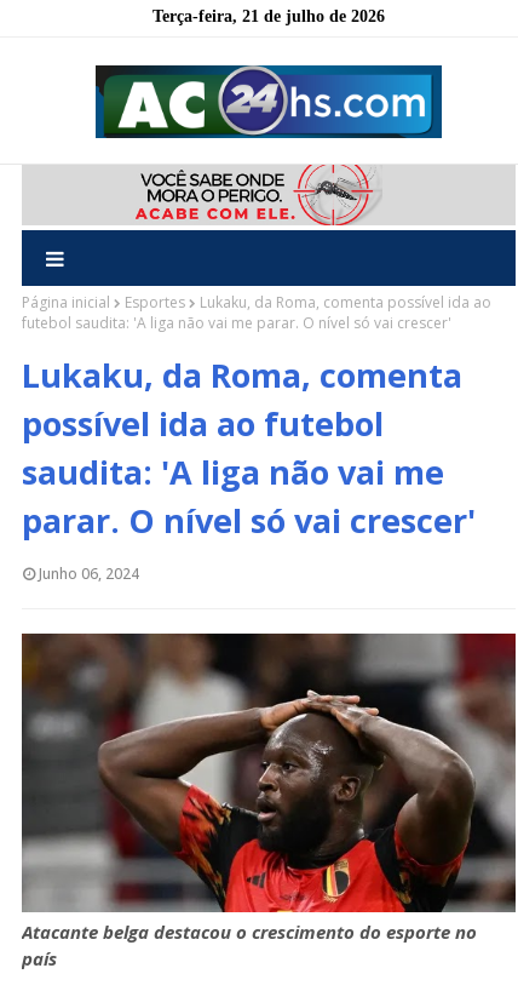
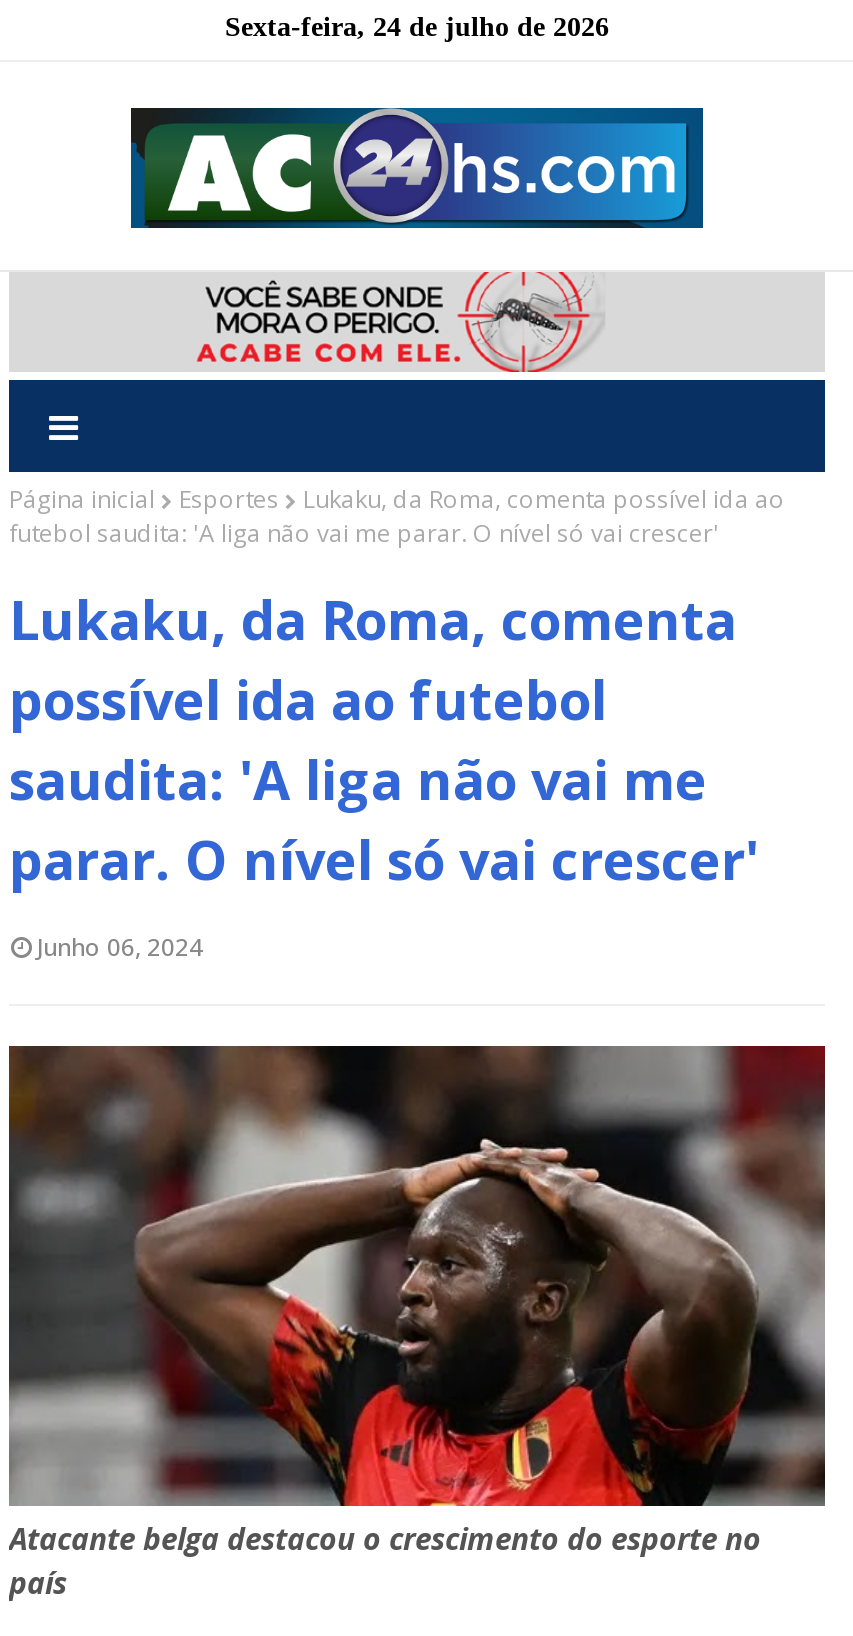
[152,7,385,25] Terça-feira, 21 de julho de 2026 -> [225,12,609,42] Sexta-feira, 24 de julho de 2026

